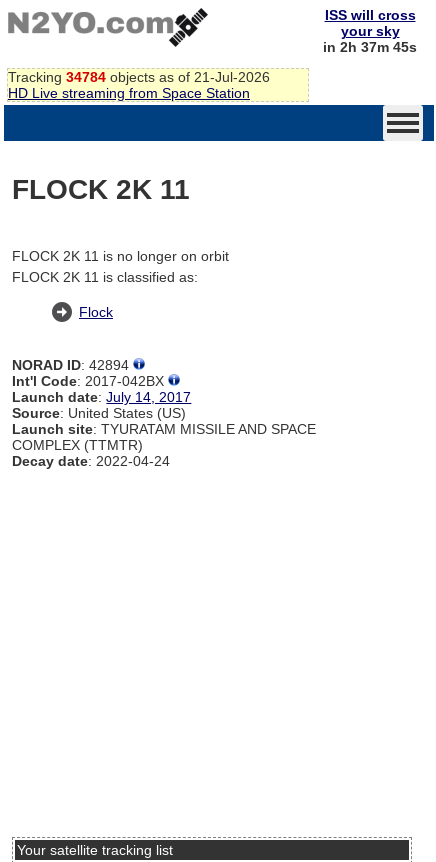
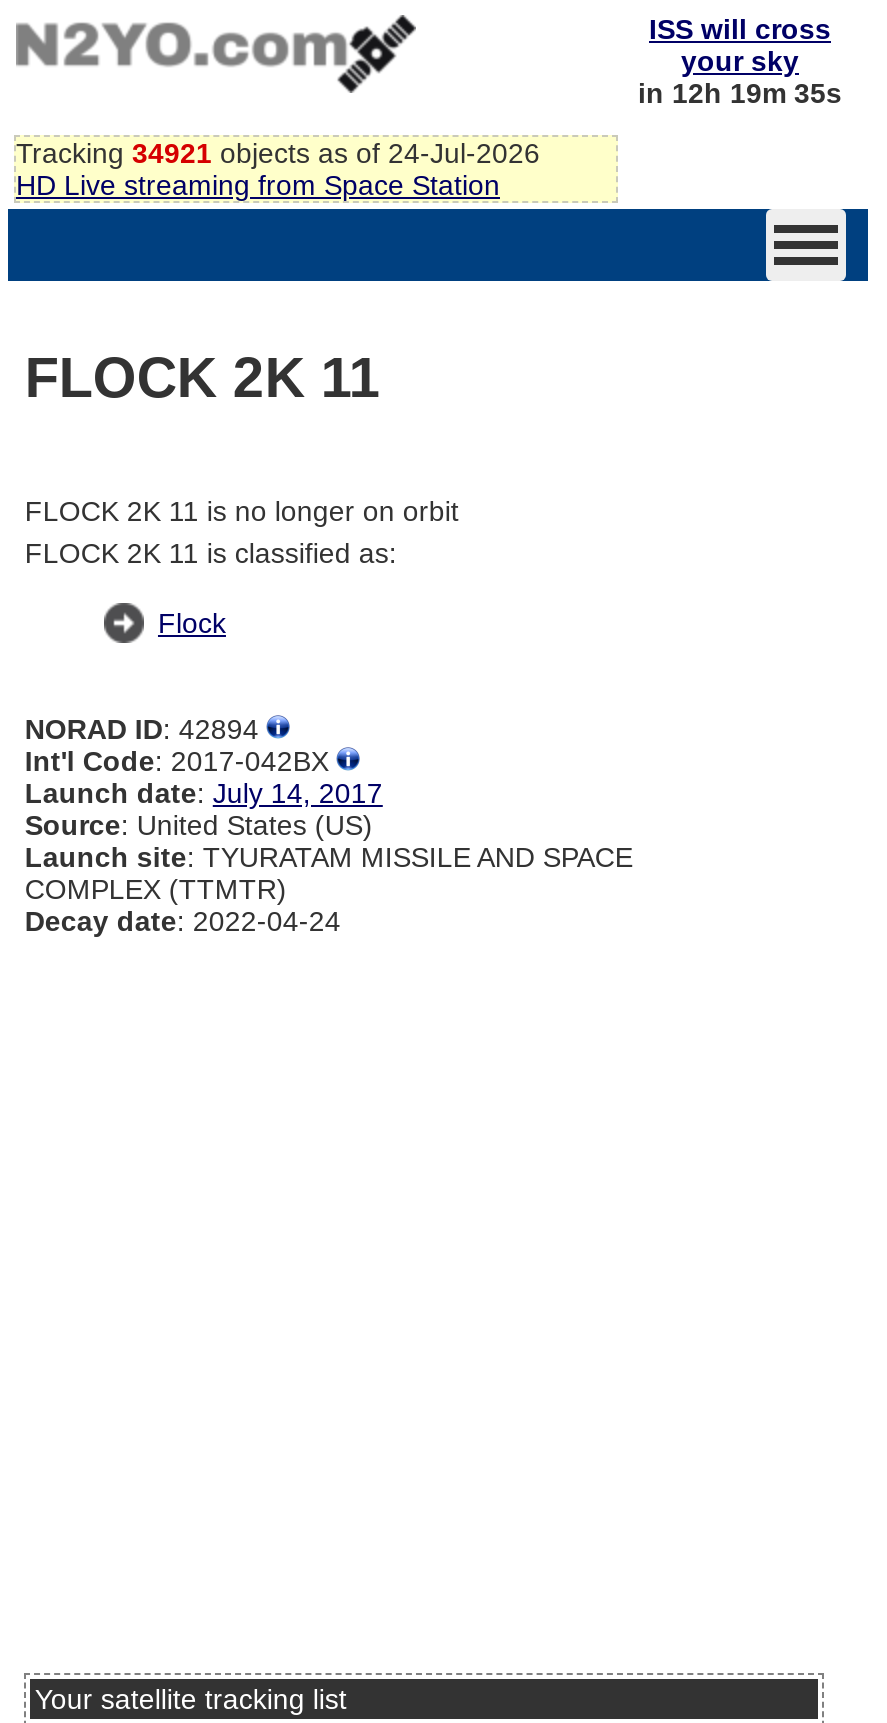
[323,39,417,55] in 2h 37m 45s -> [638,77,842,109] in 12h 19m 35s
[8,69,270,85] Tracking 34784 objects as of 21-Jul-2026 -> [16,137,540,169] Tracking 34921 objects as of 24-Jul-2026

